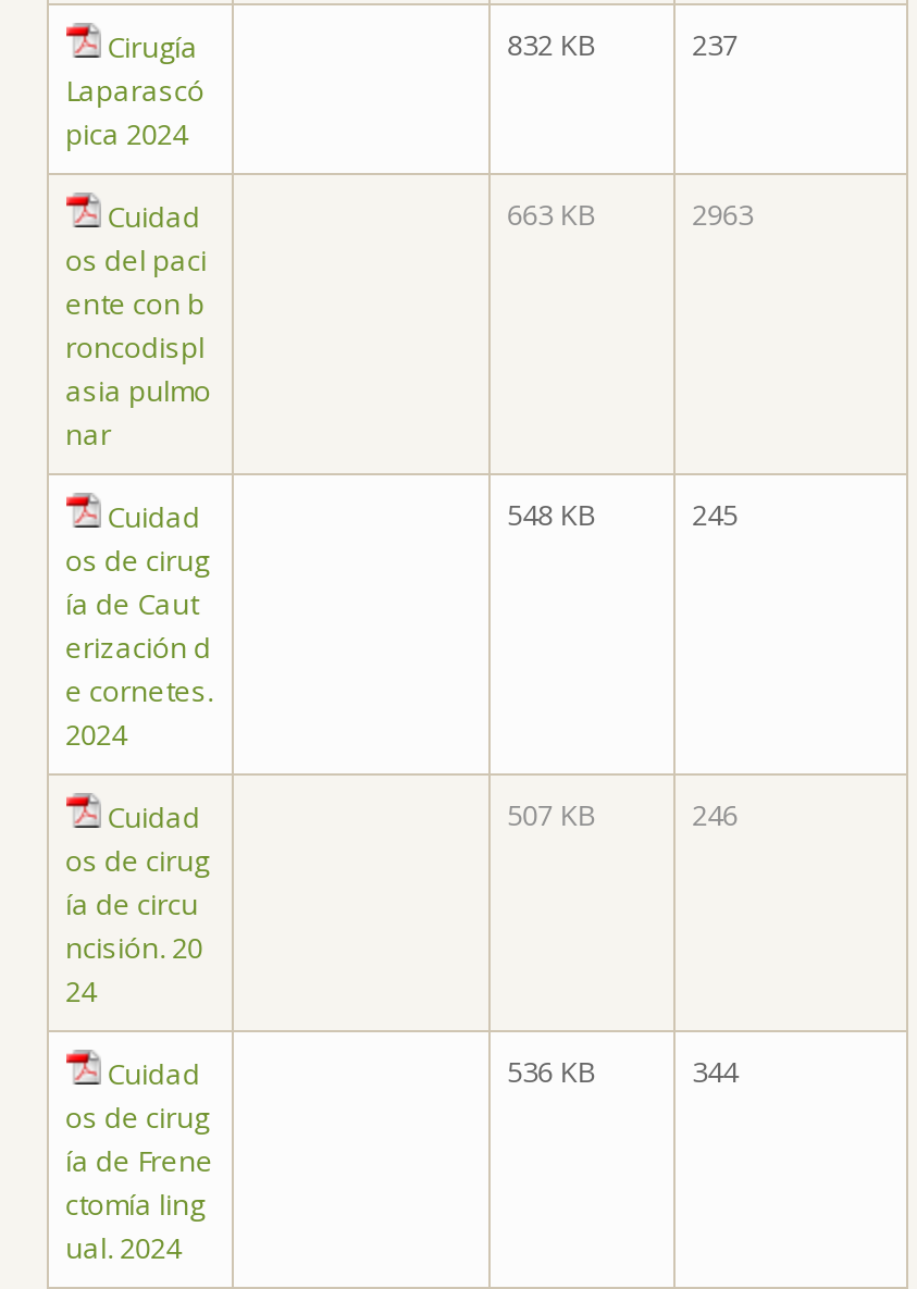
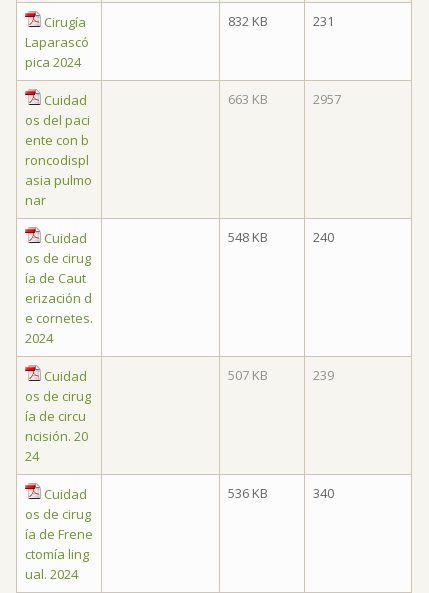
[692,25,738,64] 237 -> [313,12,334,30] 231
[692,195,753,234] 2963 -> [313,90,341,108] 2957
[692,495,738,534] 245 -> [313,228,334,246] 240
[692,795,738,834] 246 -> [313,366,334,384] 239
[692,1052,738,1091] 344 -> [313,484,334,502] 340

